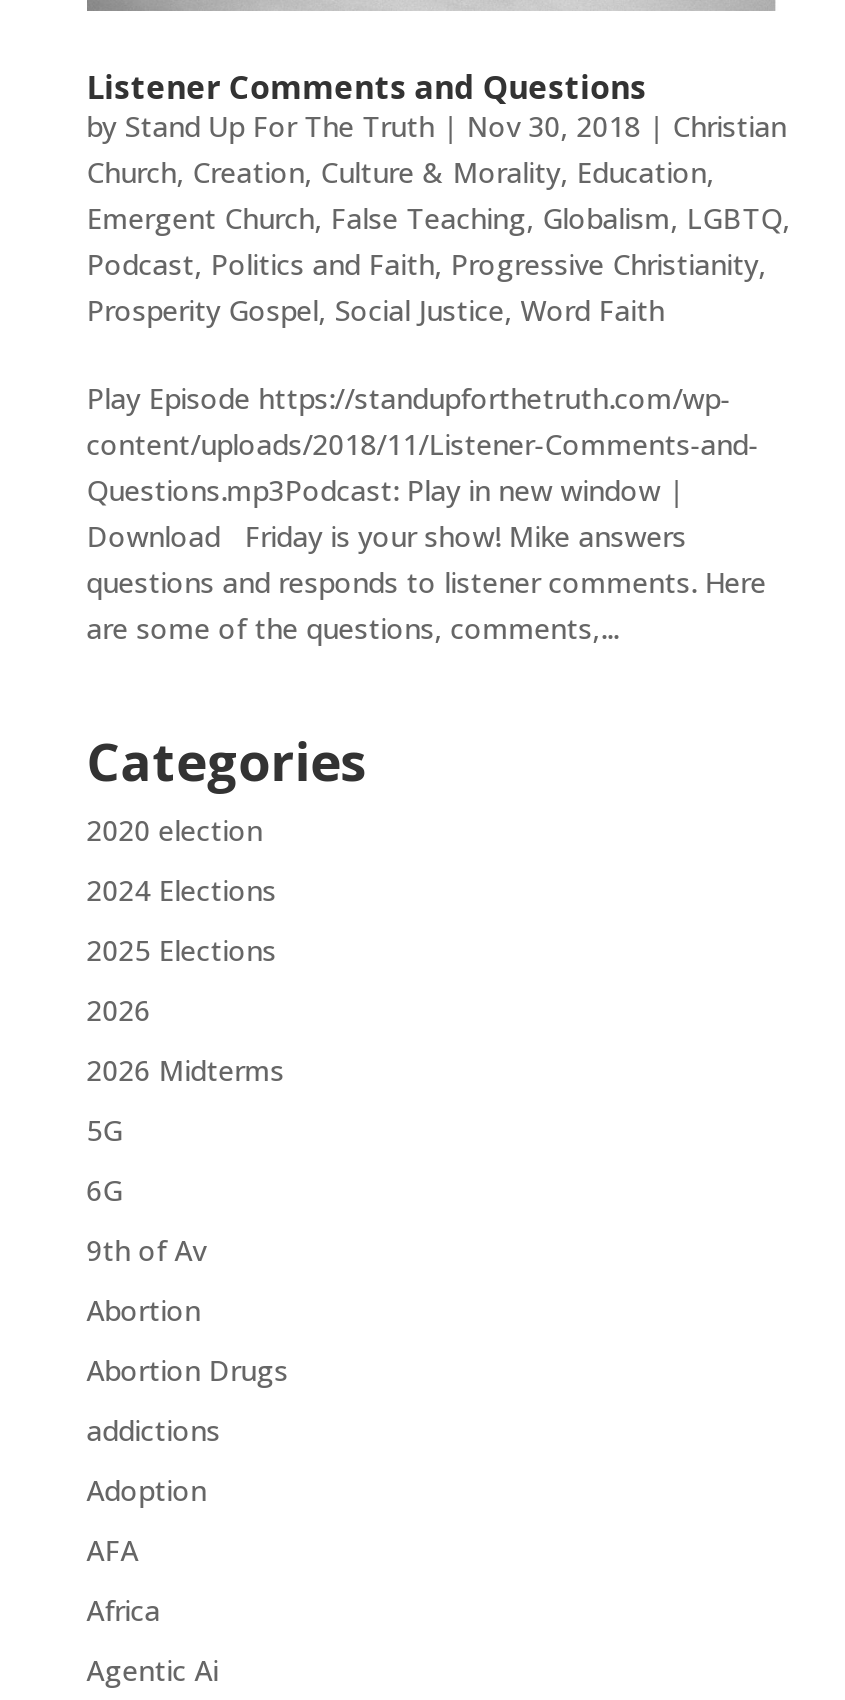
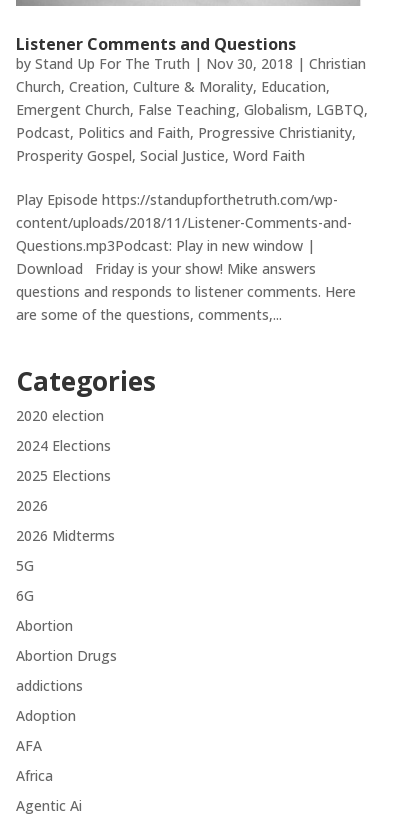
[87,1232,207,1270] 9th of Av -> none

